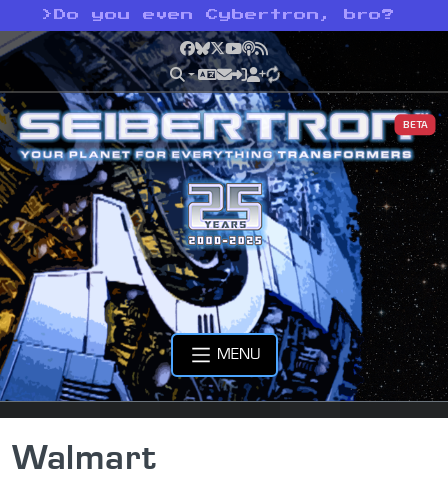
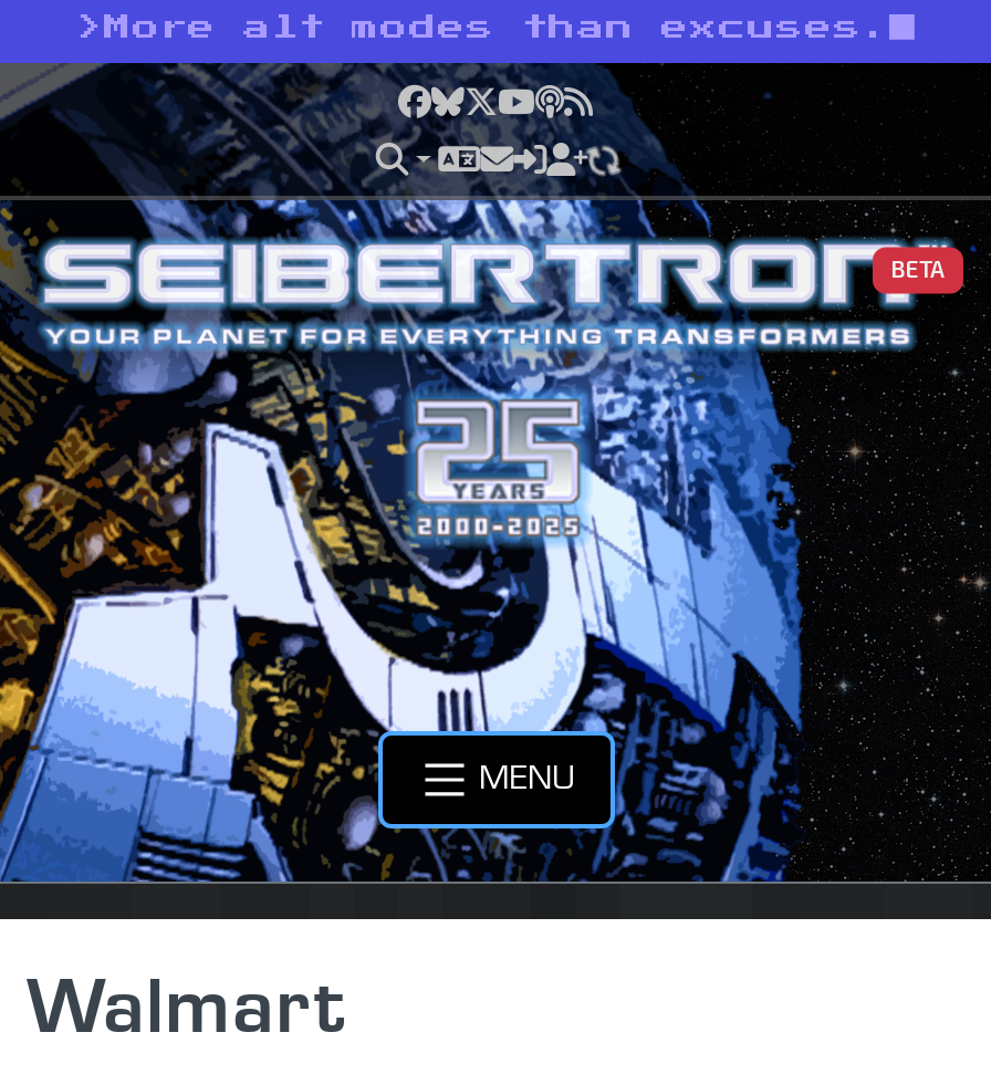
[42,9,395,21] > Do you even Cybertron, bro? -> [77,14,889,41] > More alt modes than excuses.

